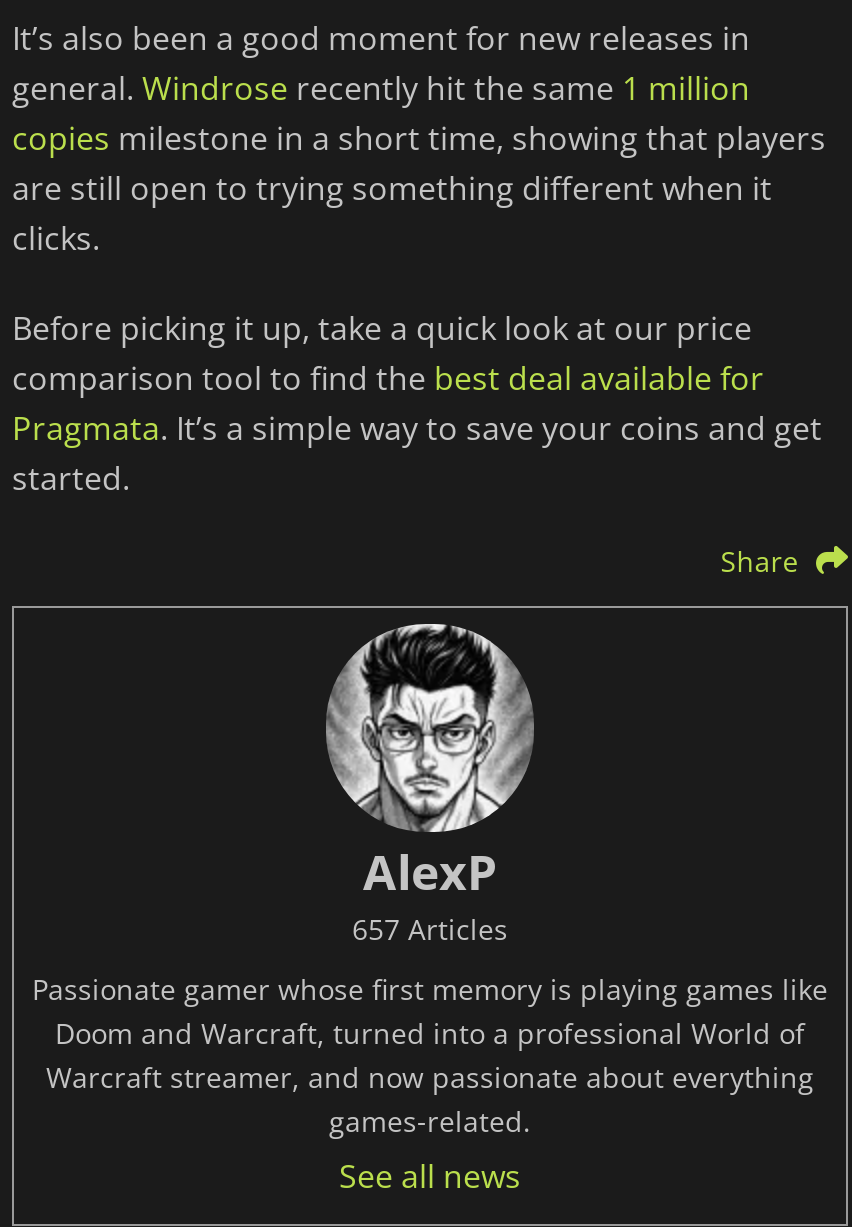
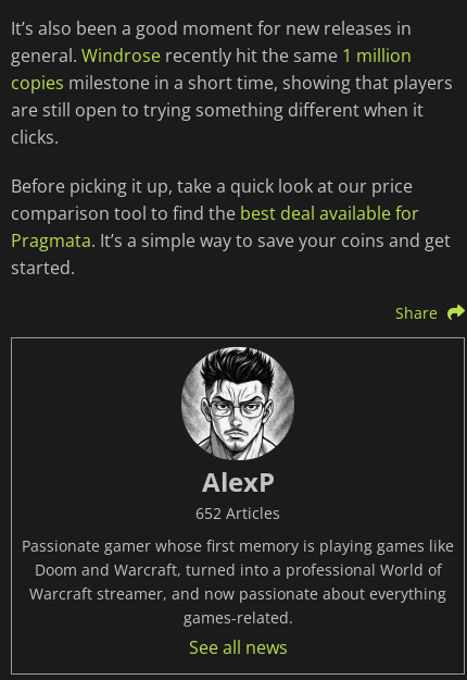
[352,911,508,949] 657 Articles -> [195,503,280,524] 652 Articles

